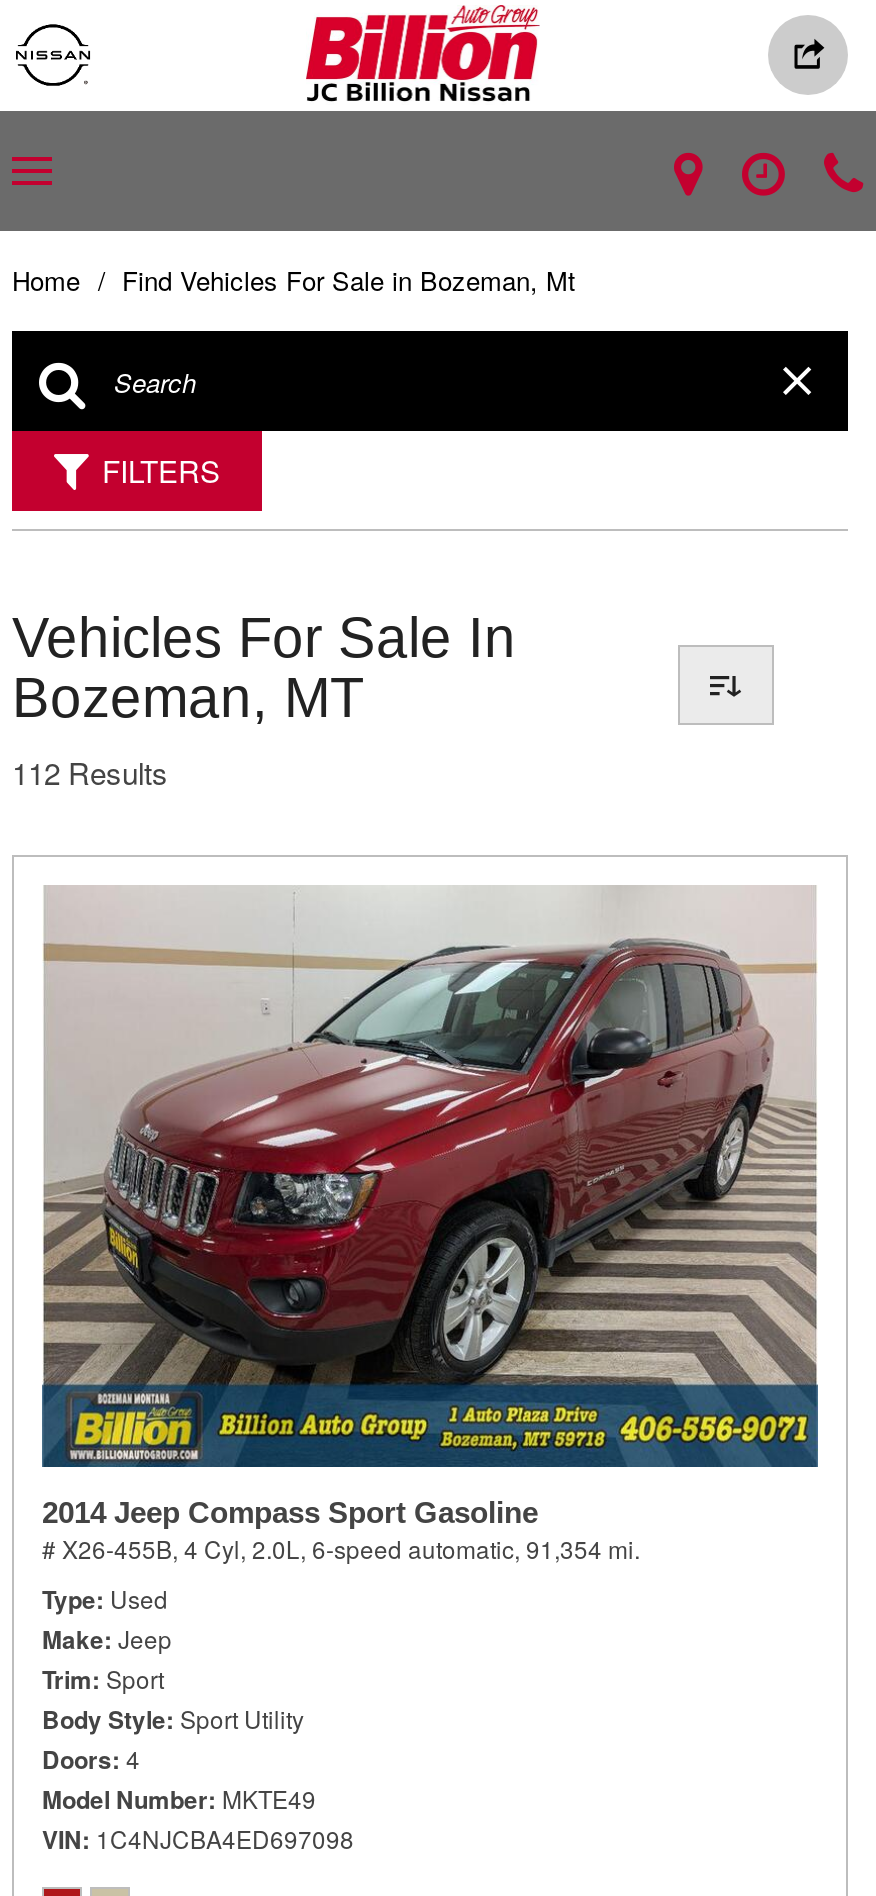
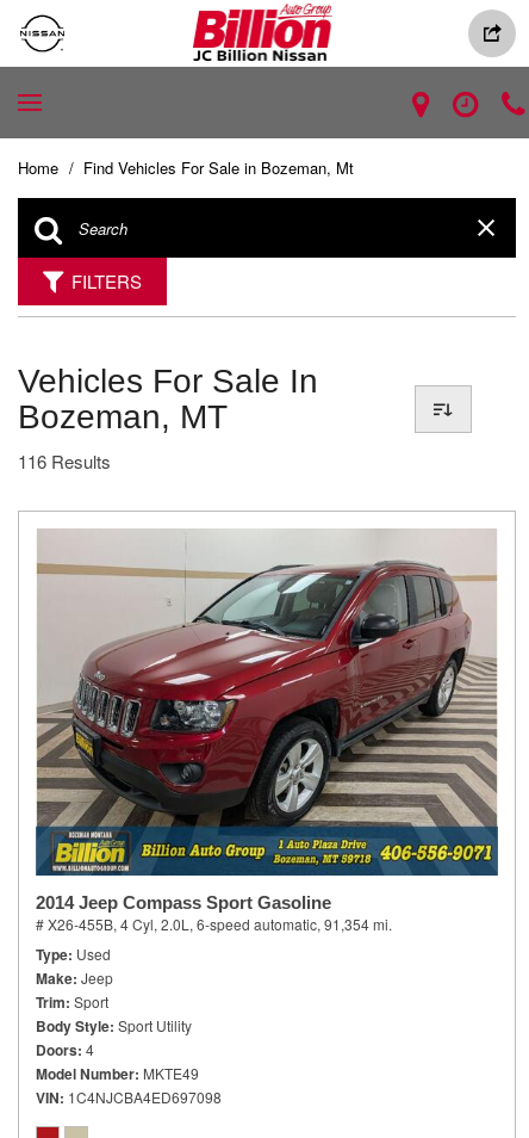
[12,751,168,793] 112 Results -> [18,449,111,474] 116 Results

